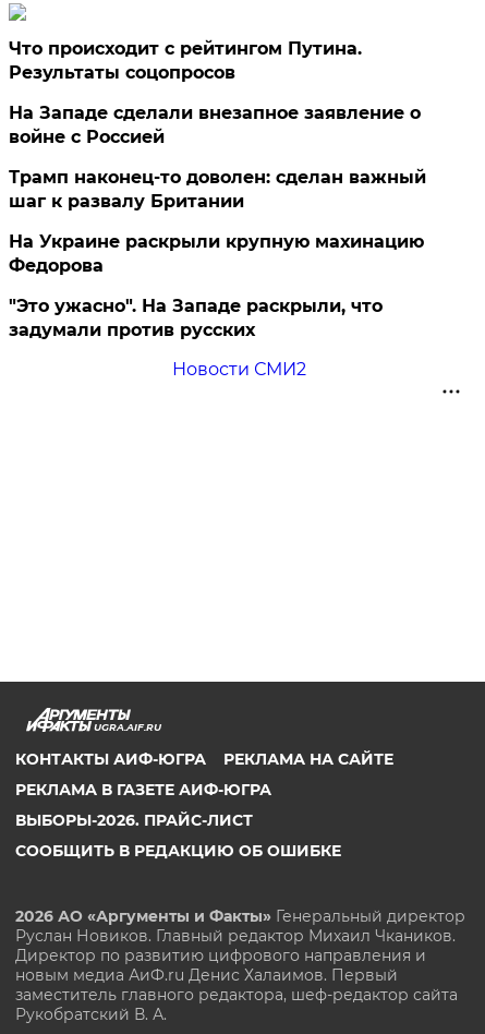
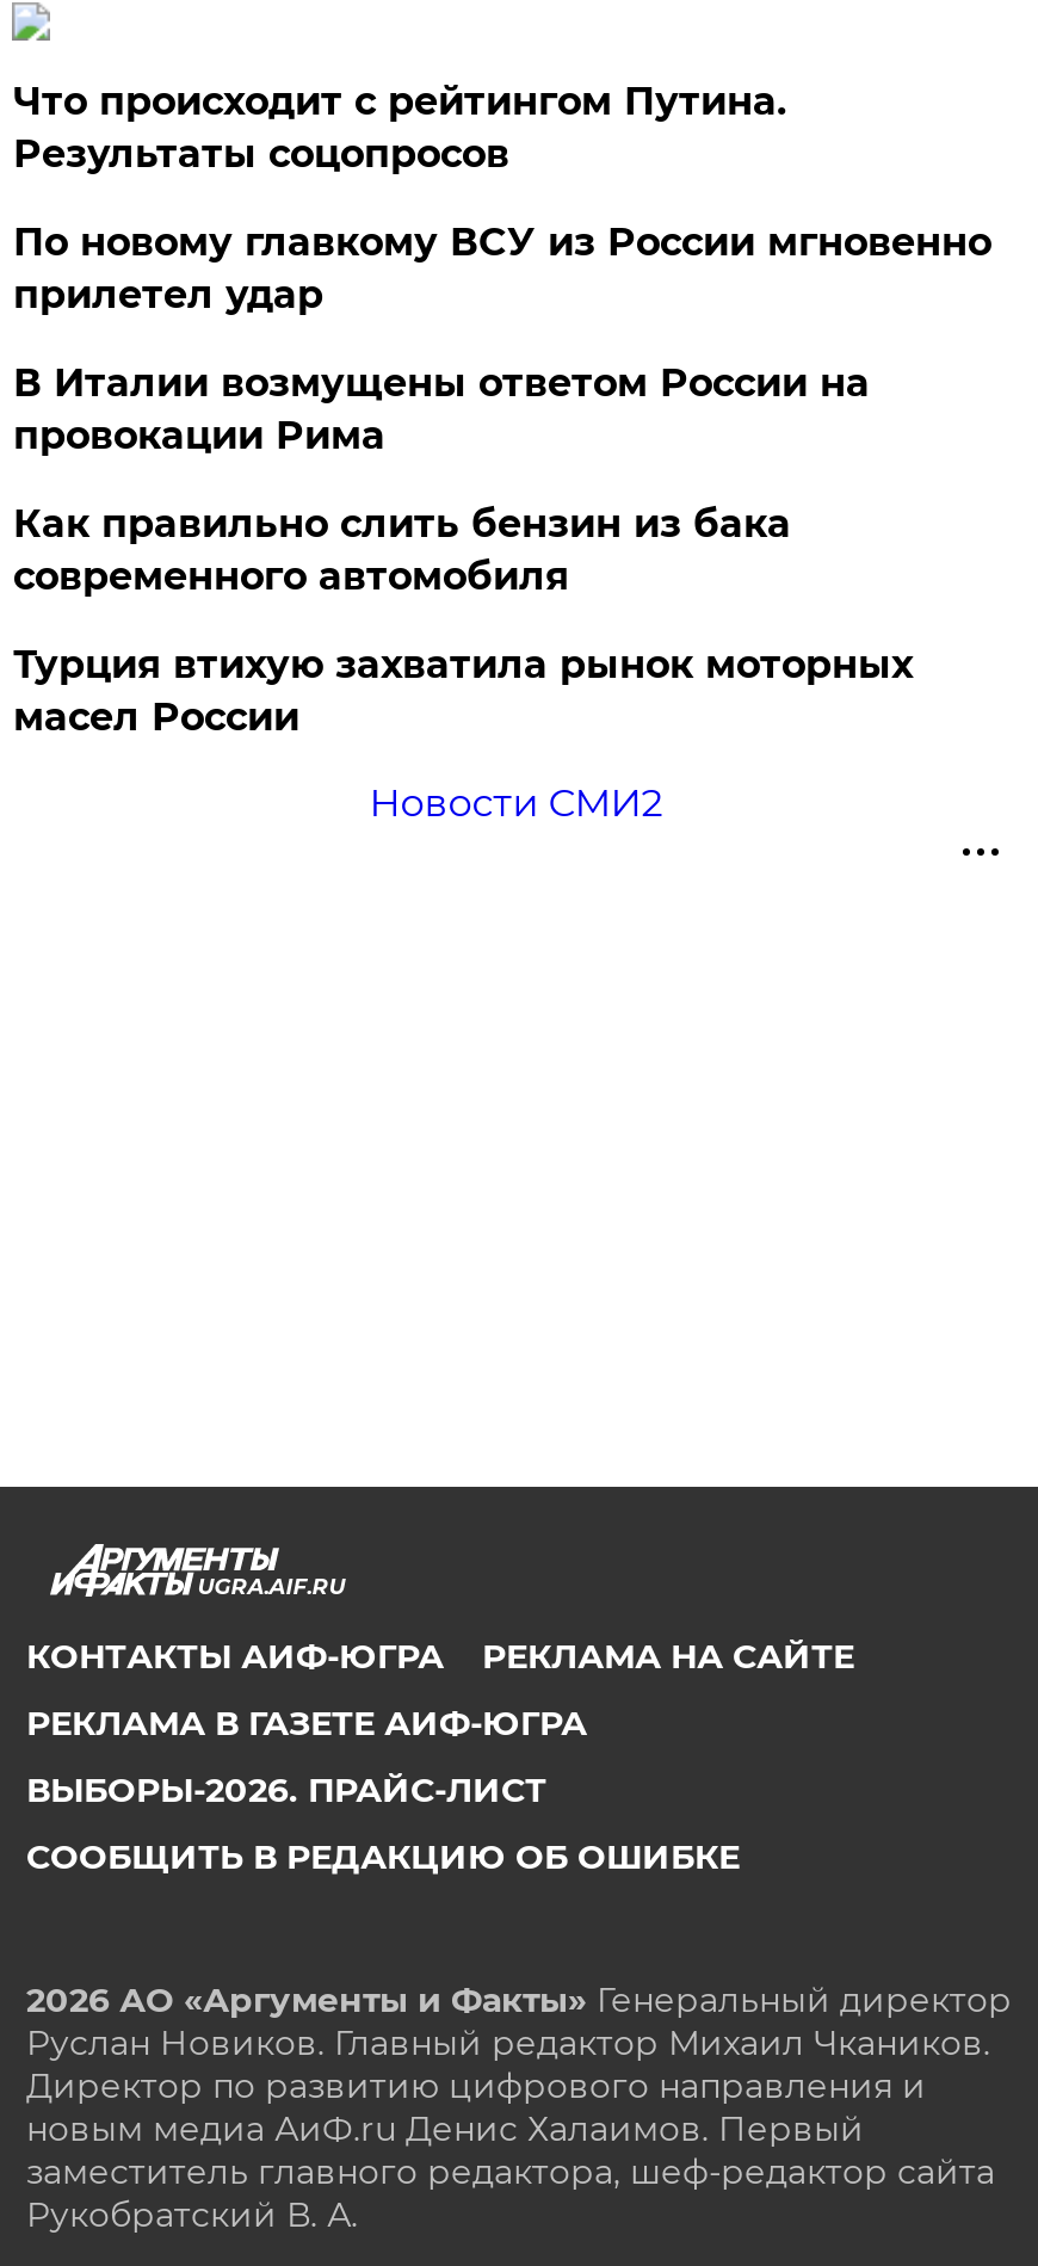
[9,102,421,147] На Западе сделали внезапное заявление о | войне с Россией -> [13,219,991,317] По новому главкому ВСУ из России мгновенно | прилетел удар
[9,167,427,211] Трамп наконец-то доволен: сделан важный | шаг к развалу Британии -> [13,360,870,458] В Италии возмущены ответом России на | провокации Рима
[9,231,424,276] На Украине раскрыли крупную махинацию | Федорова -> [13,501,791,599] Как правильно слить бензин из бака | современного автомобиля
[9,295,383,340] "Это ужасно". На Западе раскрыли, что | задумали против русских -> [13,642,912,740] Турция втихую захватила рынок моторных | масел России

